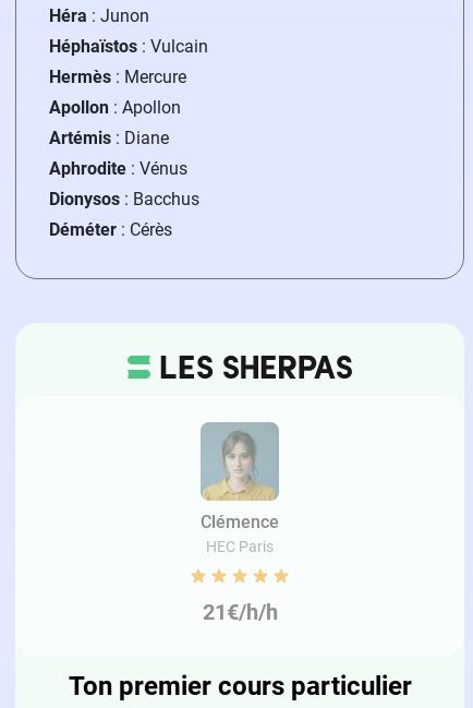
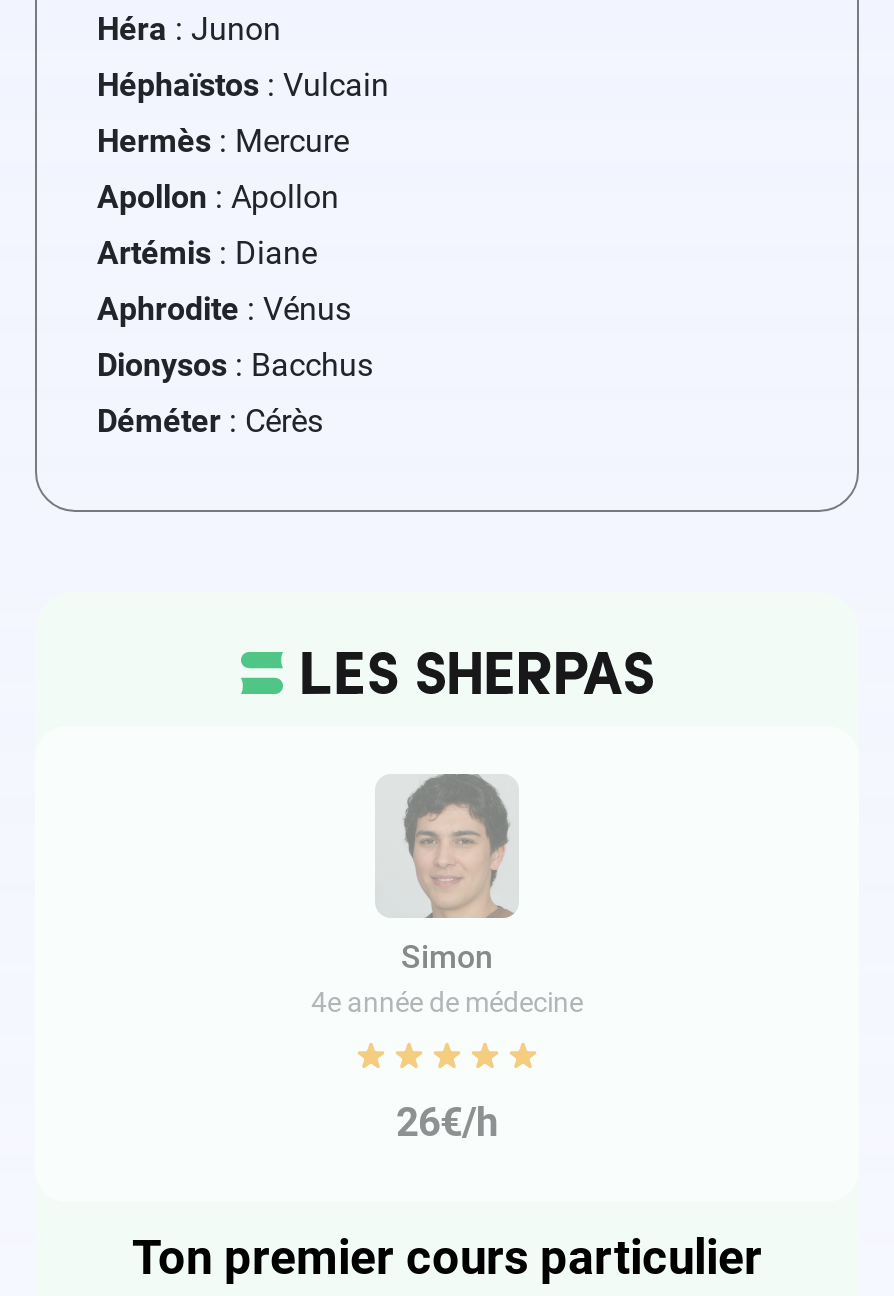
[201,422,279,555] [image] | Clémence | HEC Paris -> [311,774,583,1017] [image] | Simon | 4e année de médecine
[202,598,277,625] 21€/h/h -> [396,1097,498,1145] 26€/h

